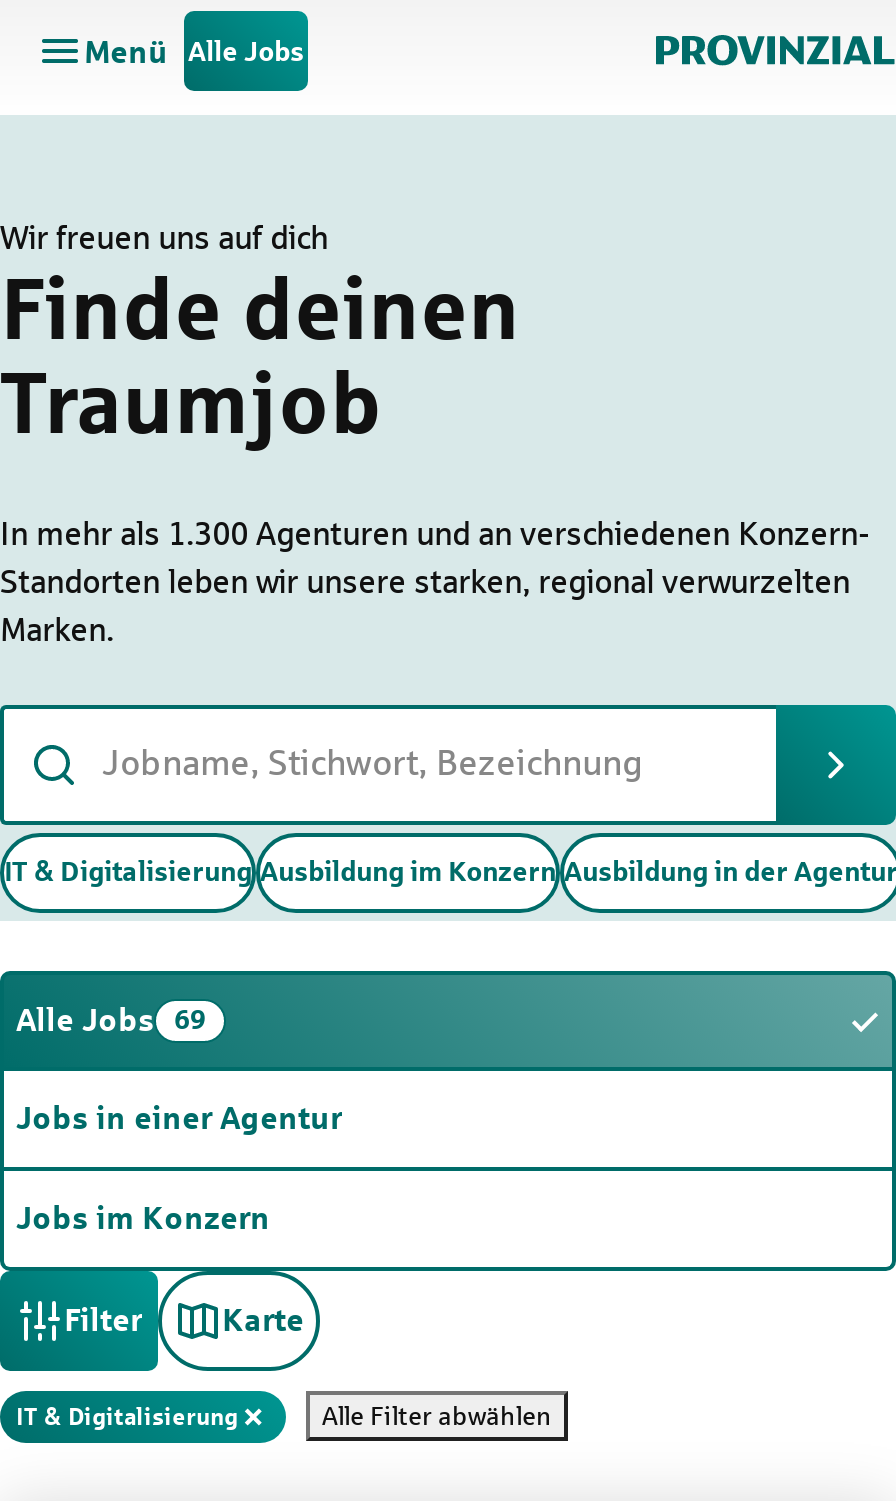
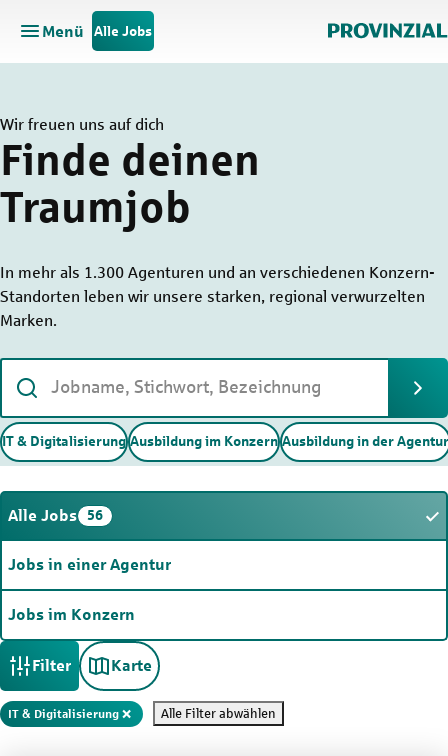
[16,1003,206,1037] Alle Jobs 69 -> [8,507,103,524] Alle Jobs 56

